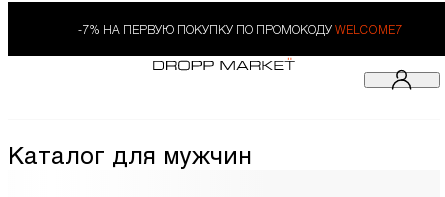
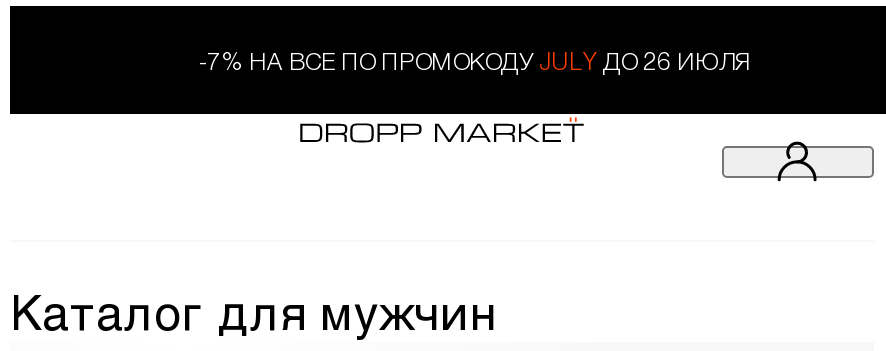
[78,22,402,36] -7% НА ПЕРВУЮ ПОКУПКУ ПО ПРОМОКОДУ WELCOME7 -> [199,46,749,74] -7% НА ВСЕ ПО ПРОМОКОДУ JULY ДО 26 ИЮЛЯ

